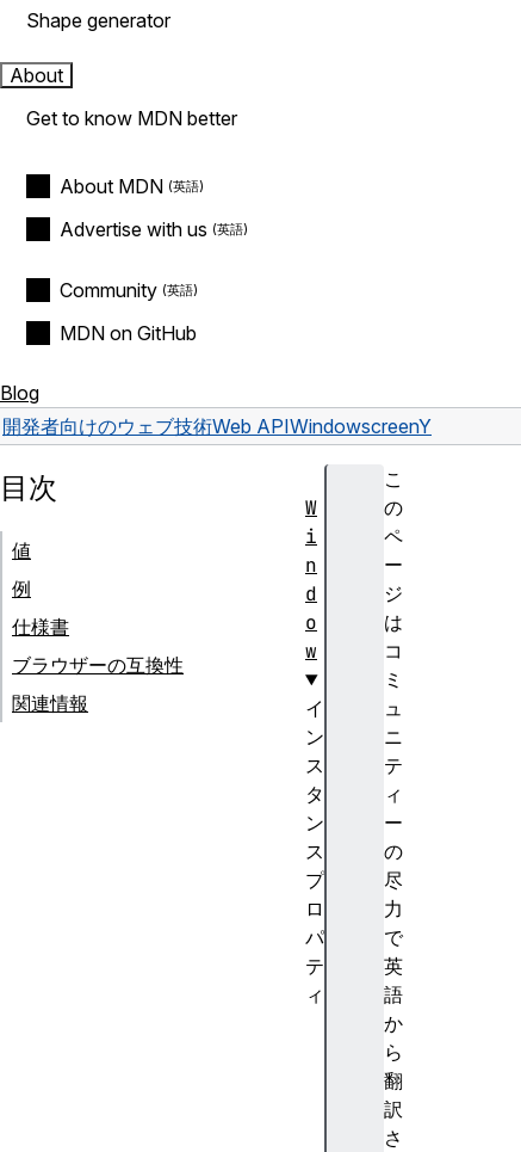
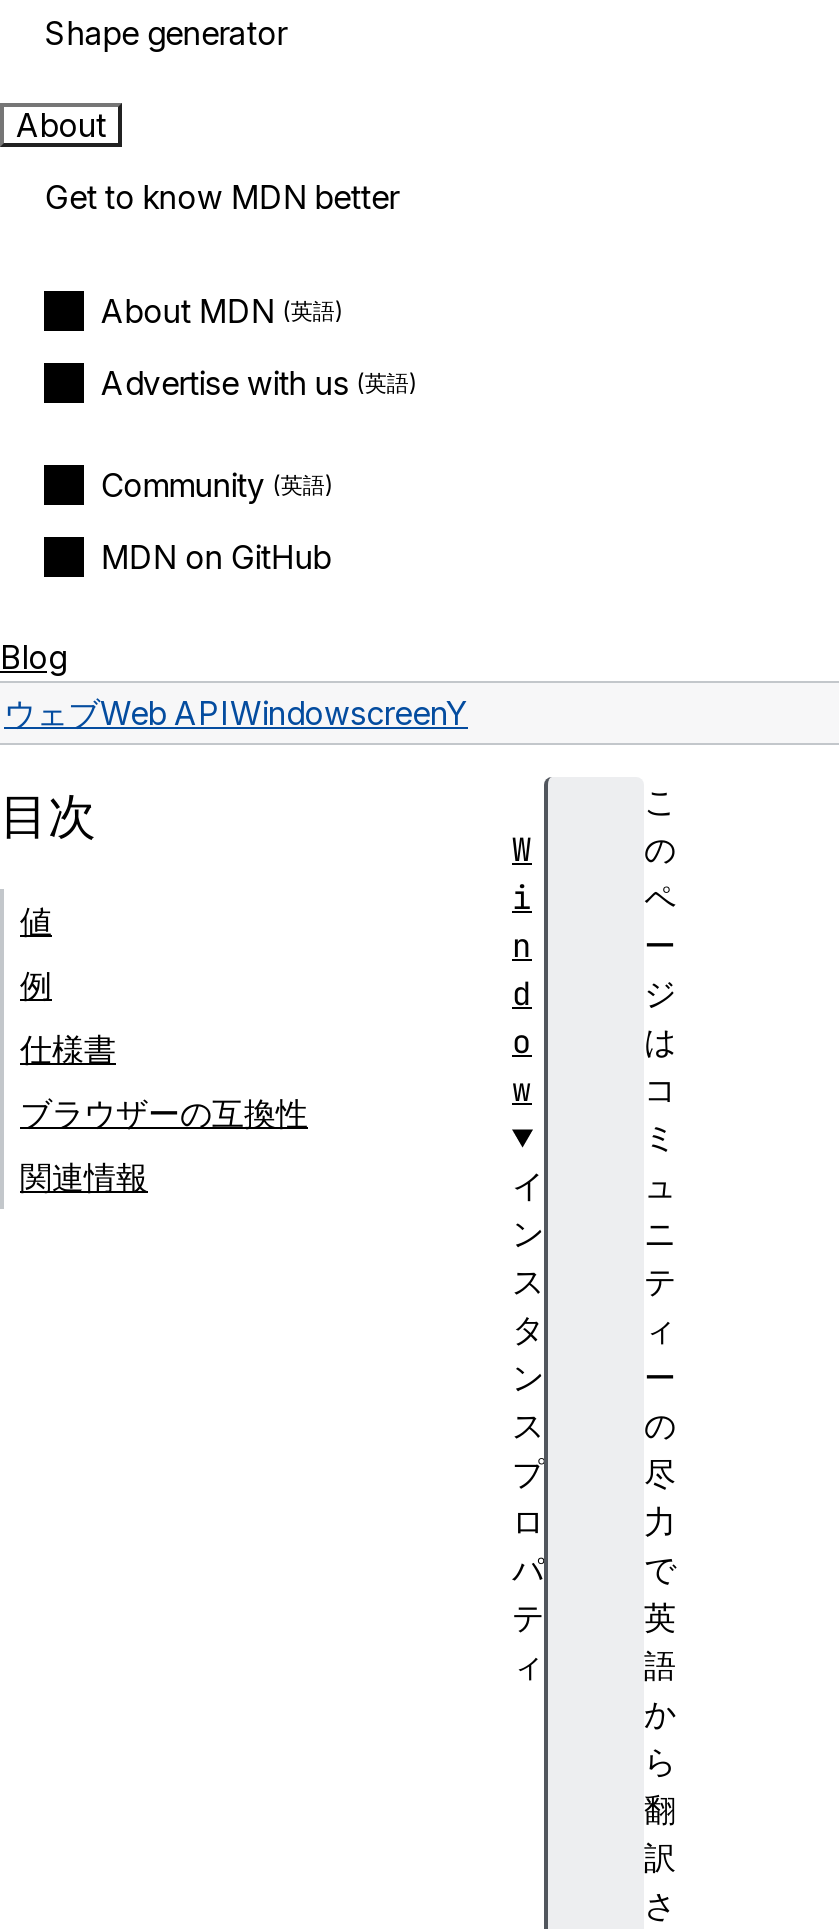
[2,414,432,438] 開発者向けのウェブ技術Web APIWindowscreenY -> [4,693,468,733] ウェブWeb APIWindowscreenY

